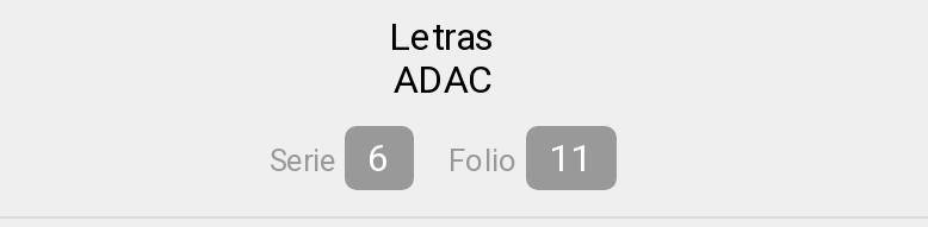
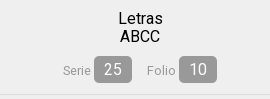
[394,58,491,104] ADAC -> [120,27,160,46] ABCC
[367,137,389,182] 6 -> [104,60,122,79] 25
[549,137,592,182] 11 -> [189,60,207,79] 10

